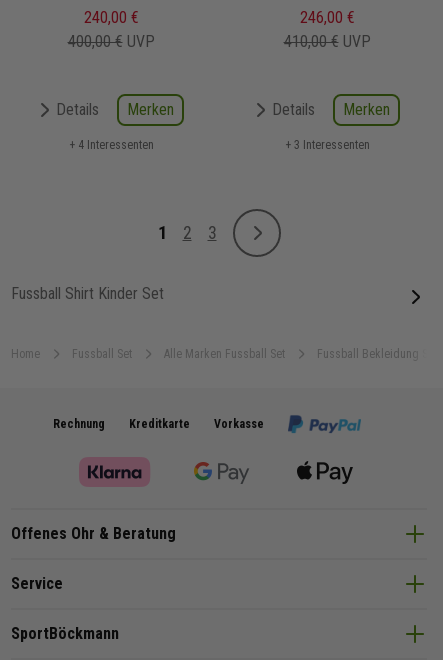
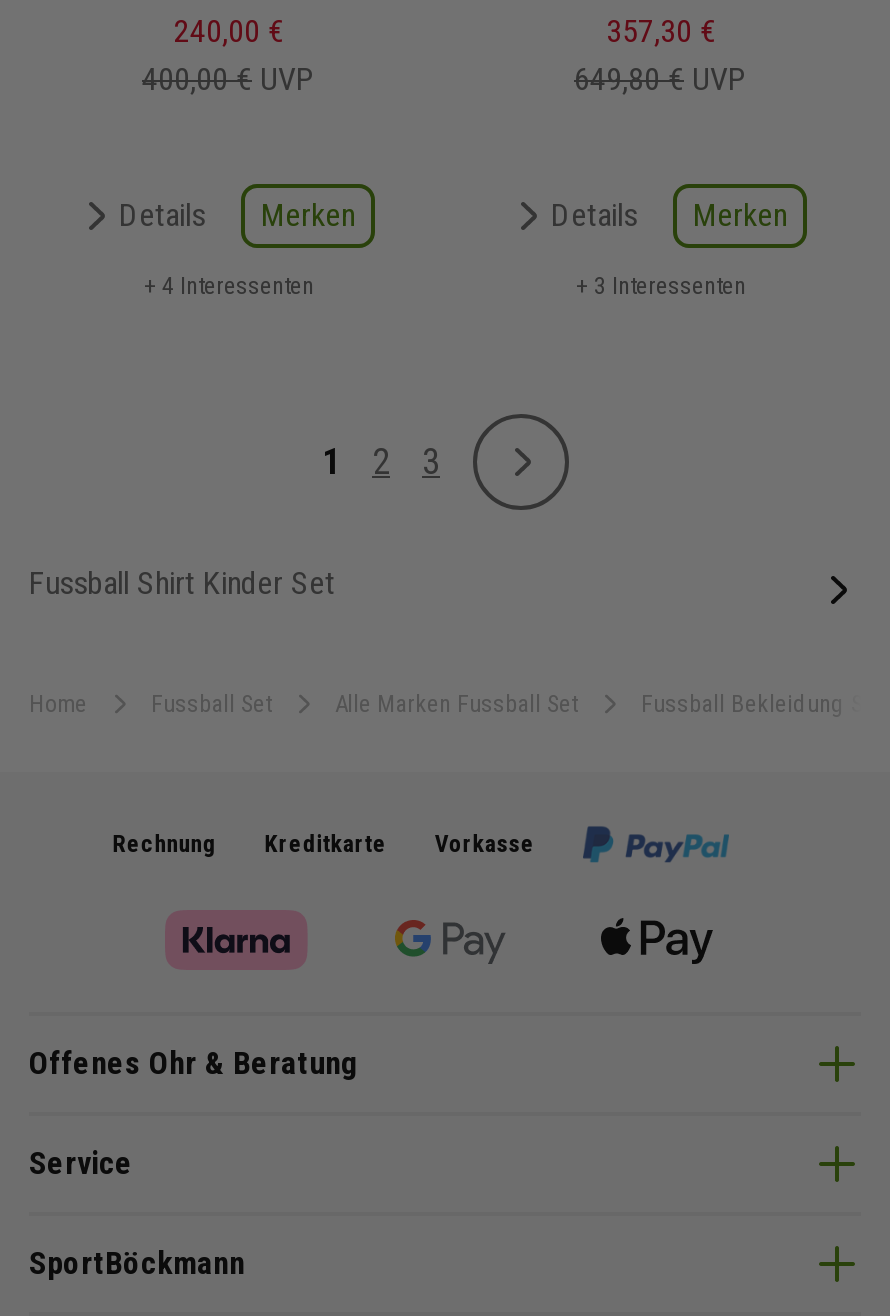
[299,8,354,27] 246,00 € -> [606,11,716,49] 357,30 €
[283,32,370,51] 410,00 € UVP -> [574,59,748,97] 649,80 € UVP

